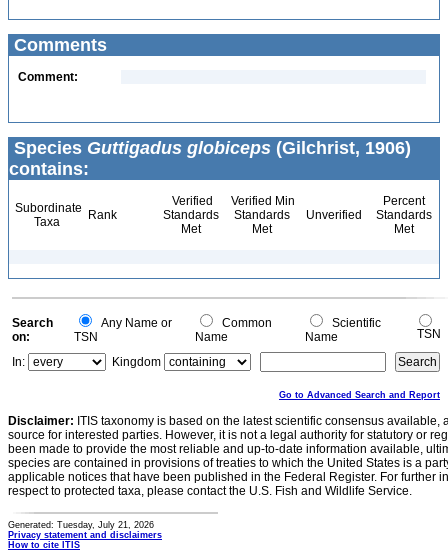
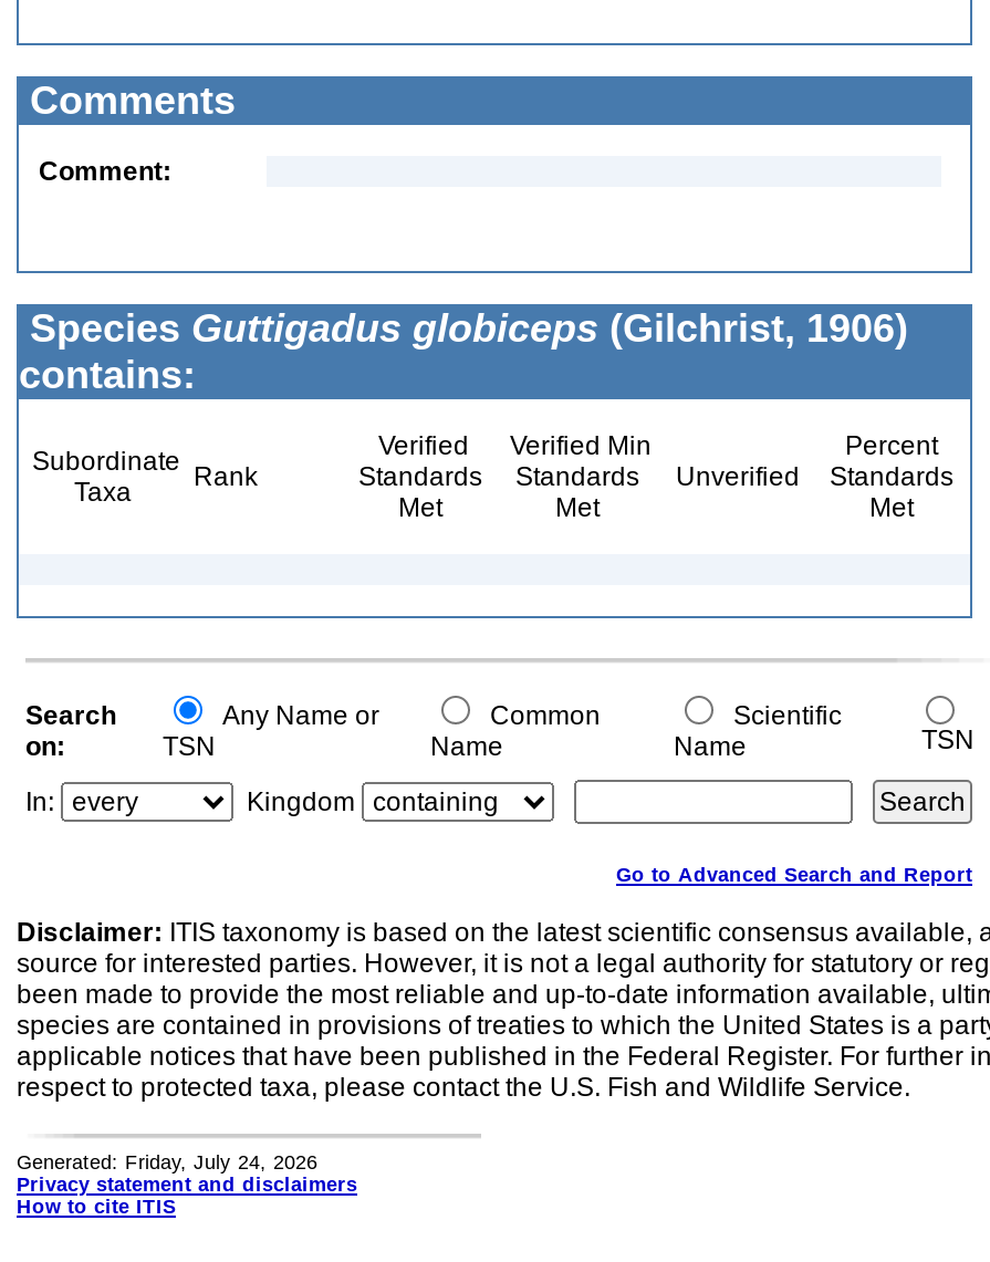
[8,520,154,530] Generated: Tuesday, July 21, 2026 -> [17,1151,317,1174] Generated: Friday, July 24, 2026

